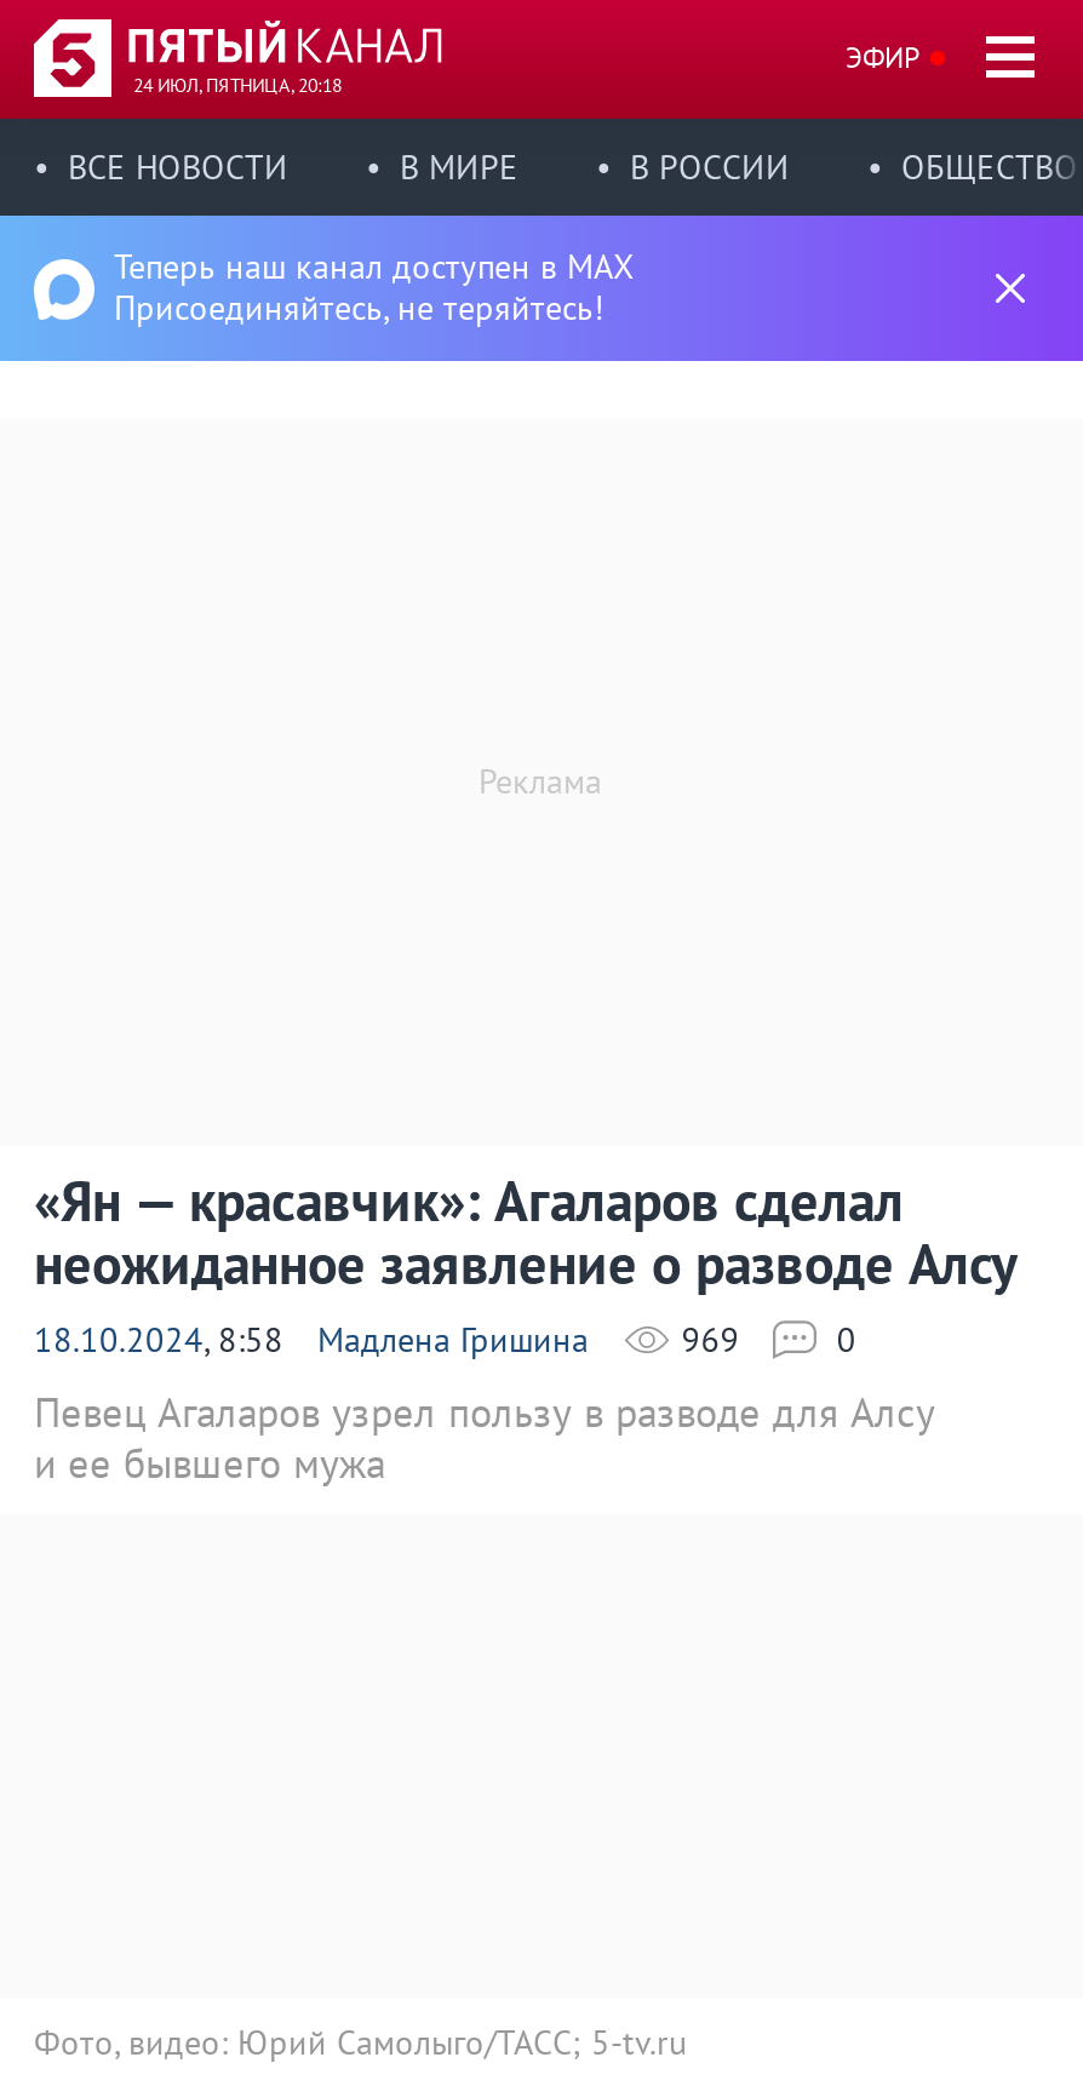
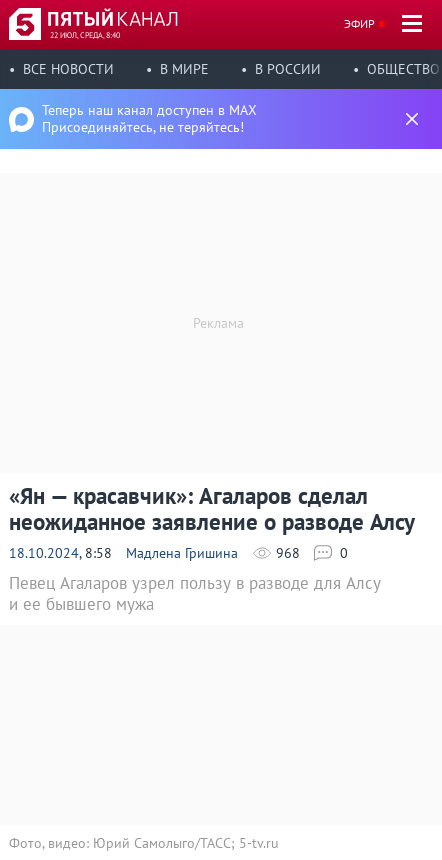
[133,73,342,97] 24 ИЮЛ, ПЯТНИЦА, 20:18 -> [50,30,120,40] 22 ИЮЛ, СРЕДА, 8:40
[681,1318,739,1362] 969 -> [276,544,300,562] 968

